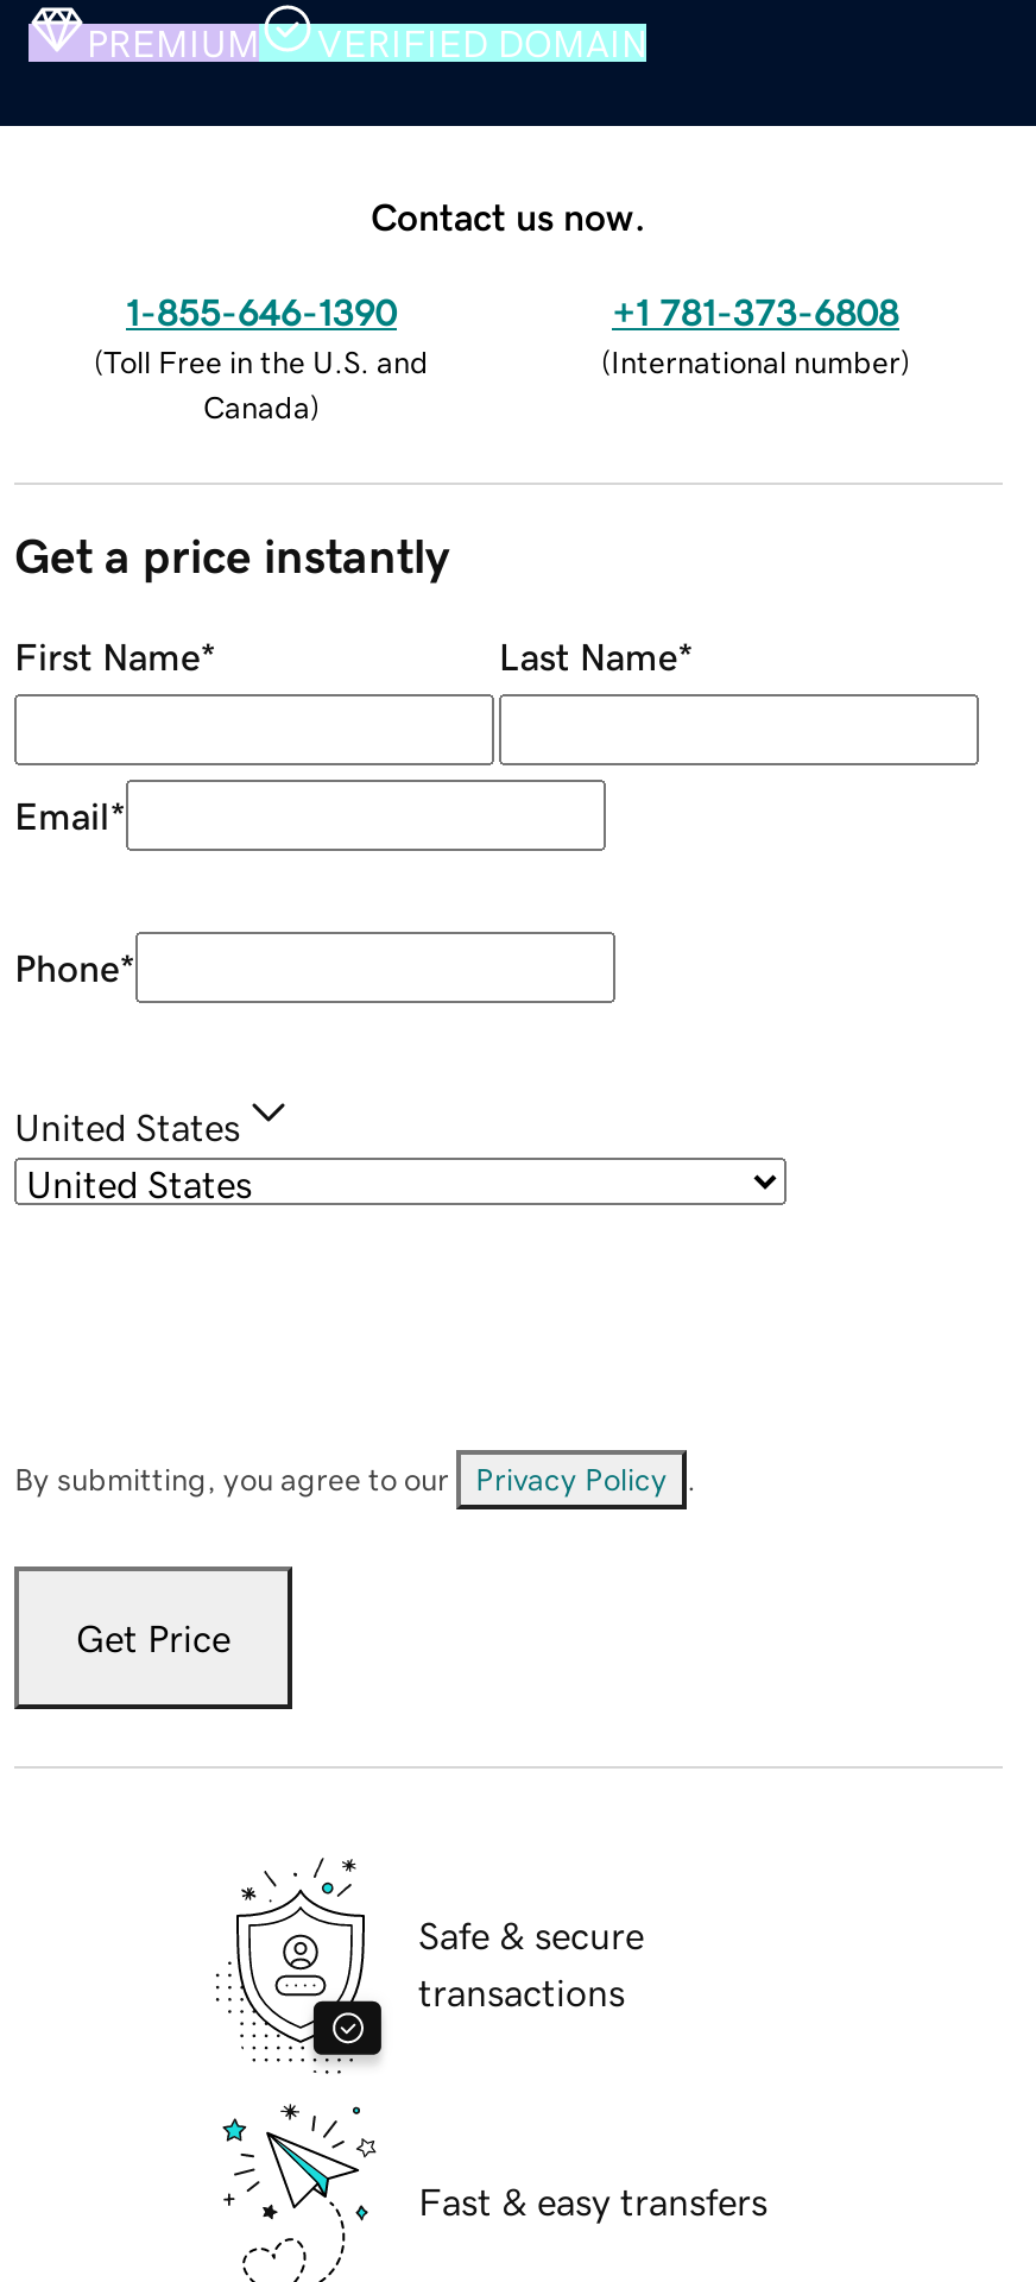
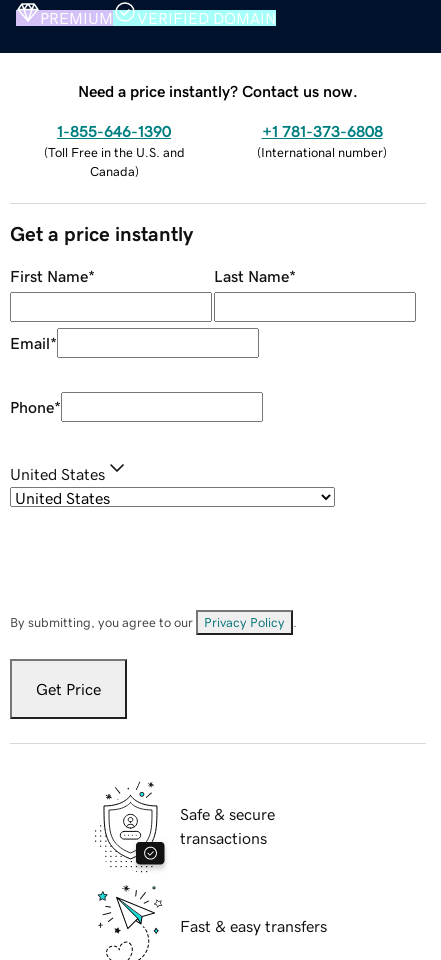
[371,196,646,234] Contact us now. -> [78,83,358,99] Need a price instantly? Contact us now.

